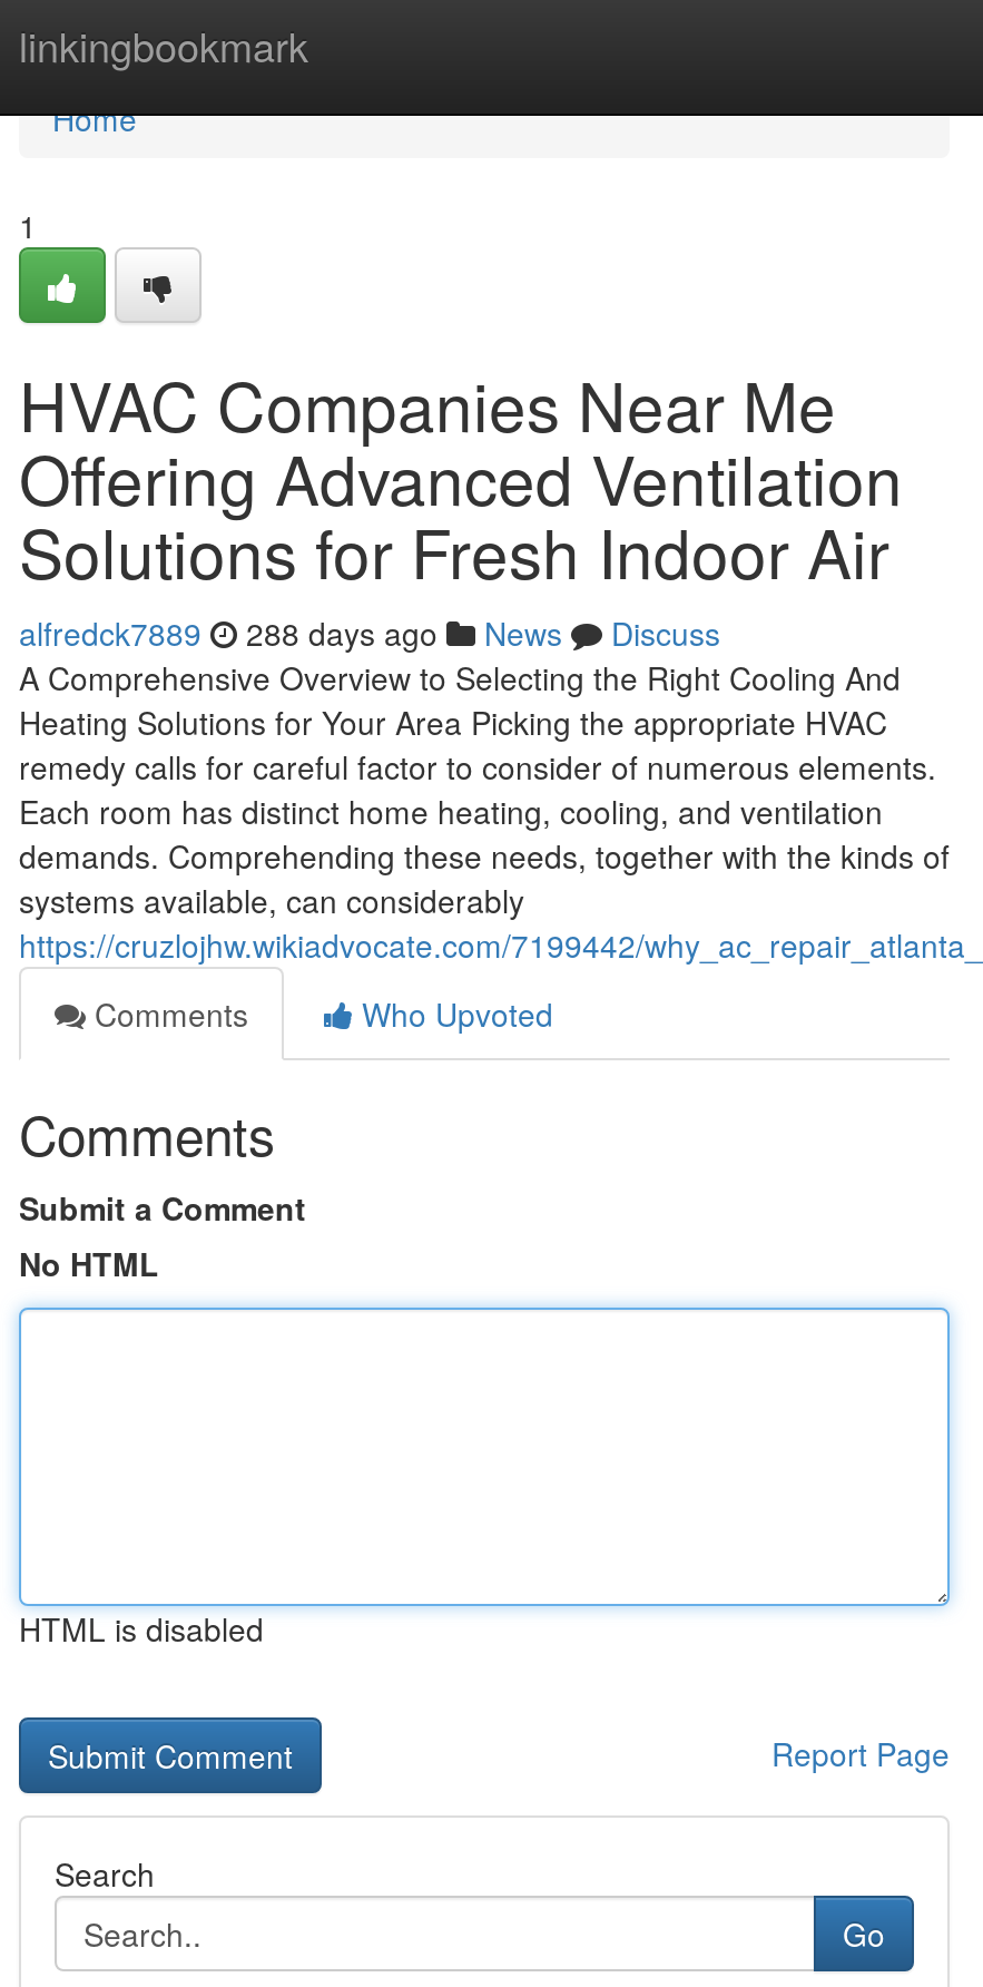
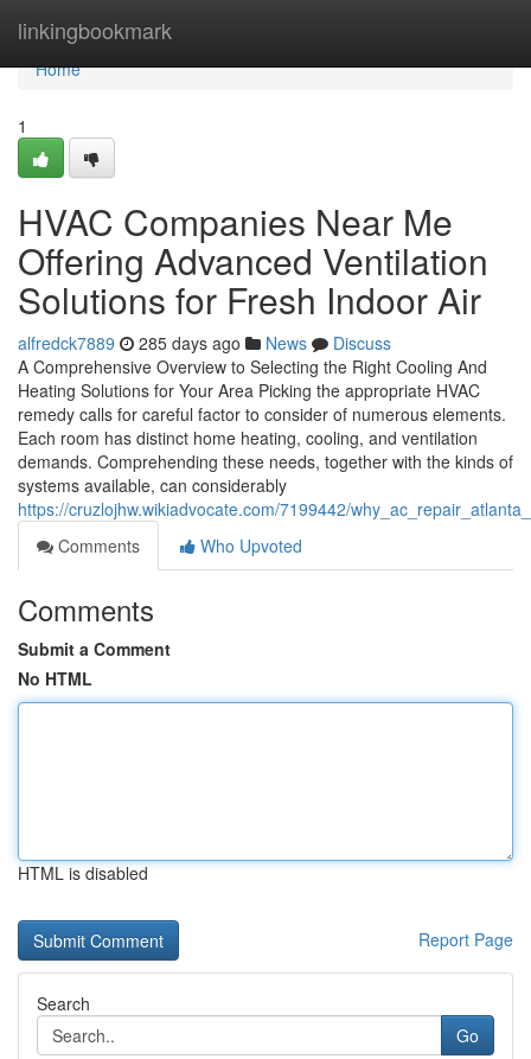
[19,610,720,655] alfredck7889 288 days ago News Discuss -> [18,331,391,355] alfredck7889 285 days ago News Discuss

